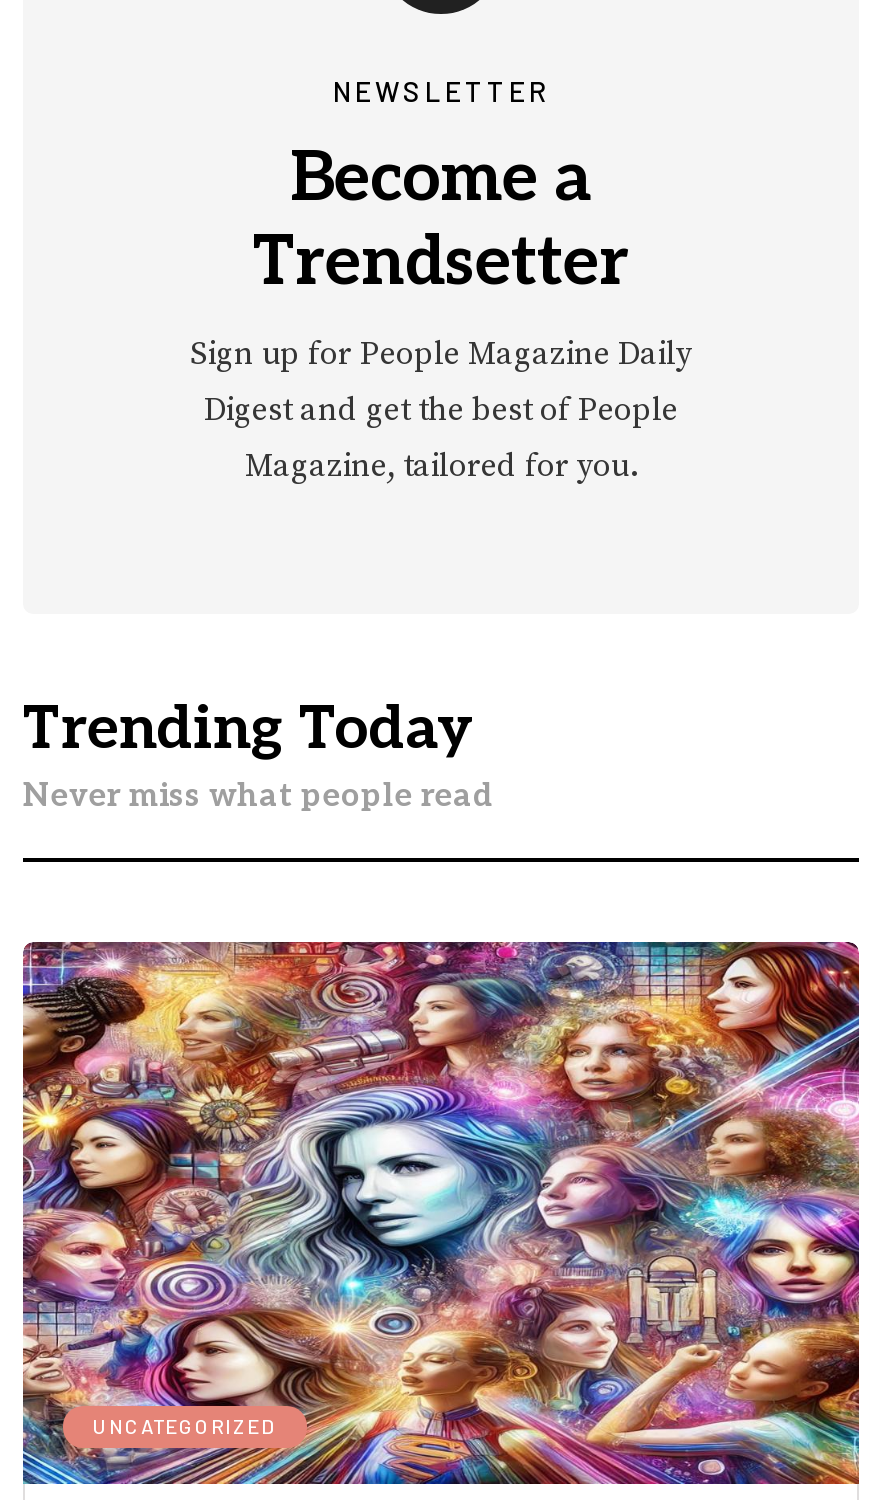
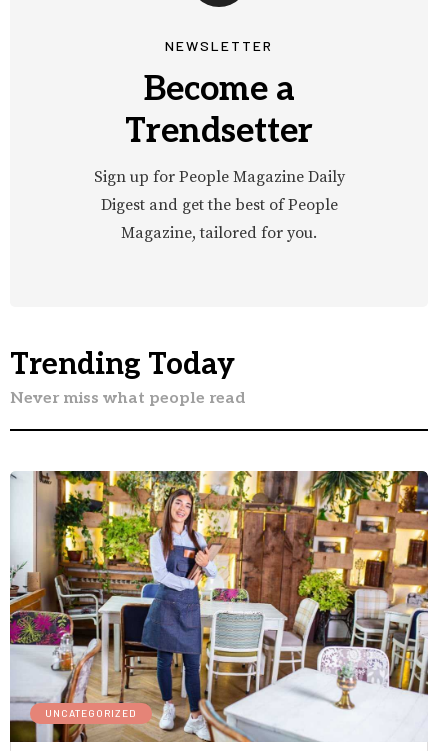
[21,940,861,1486] [image] -> [9,470,429,743] [image]

